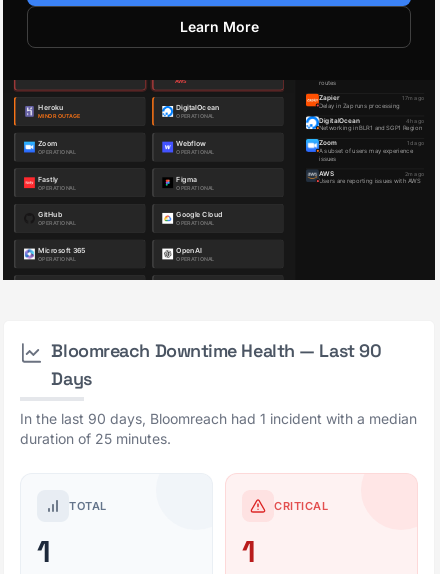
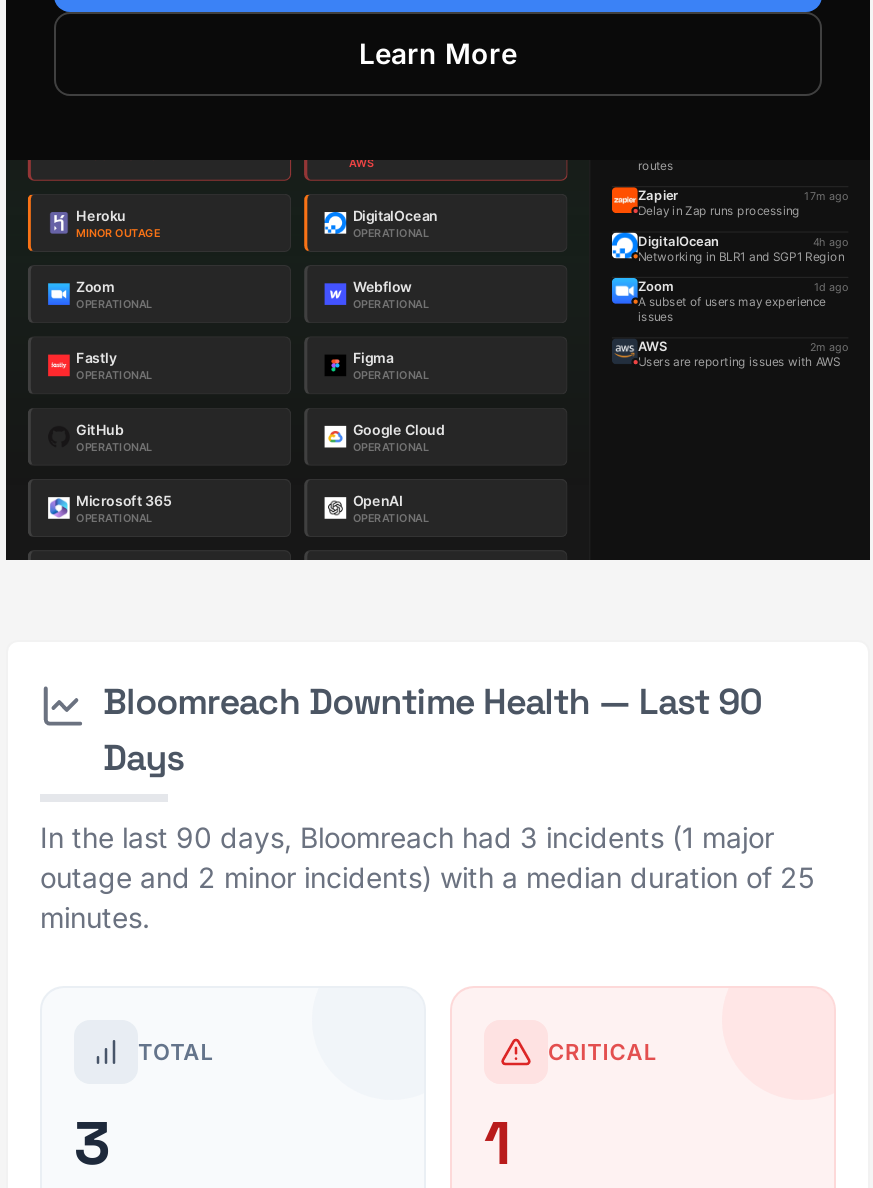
[20,410,417,447] In the last 90 days, Bloomreach had 1 incident with a median | duration of 25 minutes. -> [40,820,814,934] In the last 90 days, Bloomreach had 3 incidents (1 major | outage and 2 minor incidents) with a median duration of 25 | minutes.
[37,532,50,571] 1 -> [74,1104,108,1182] 3

